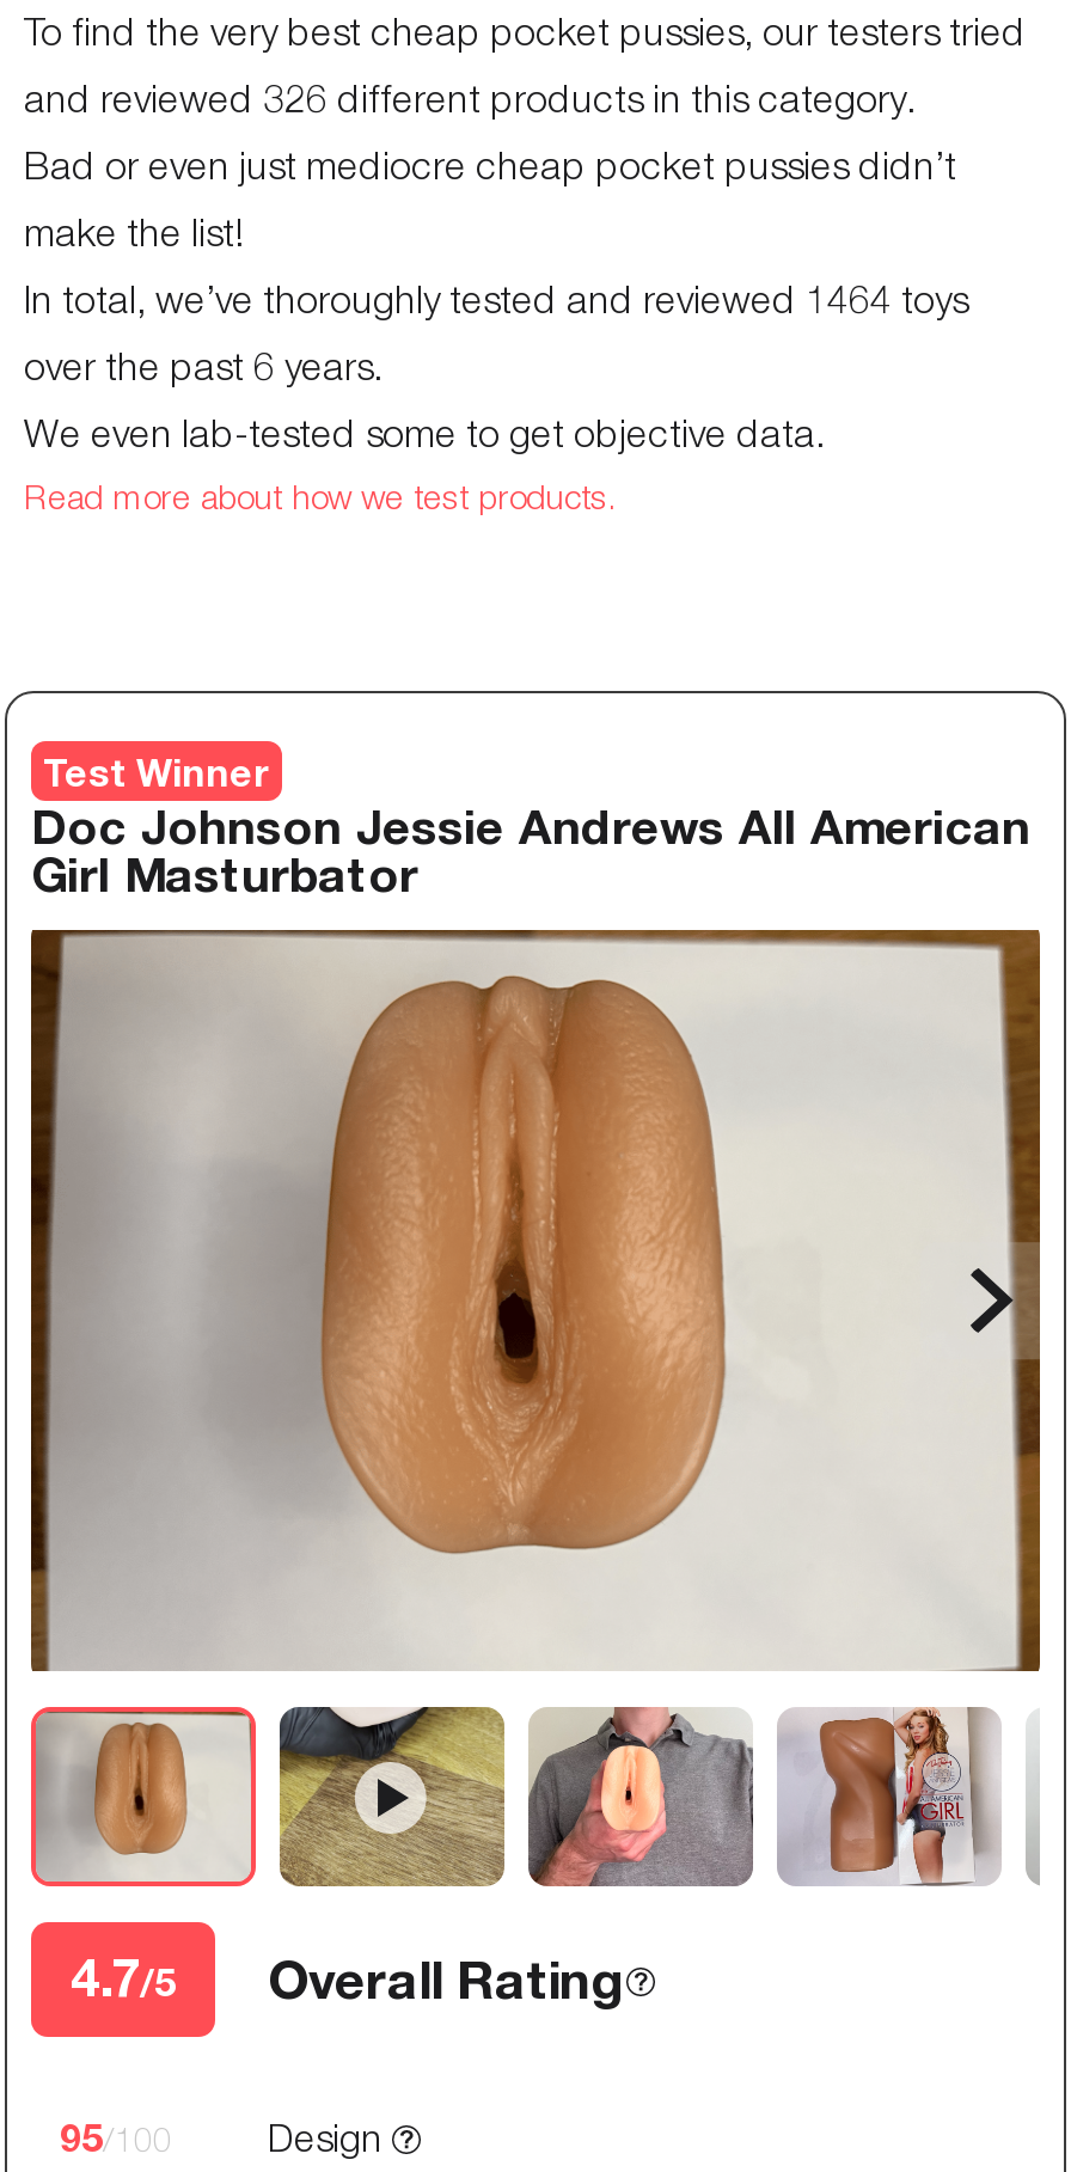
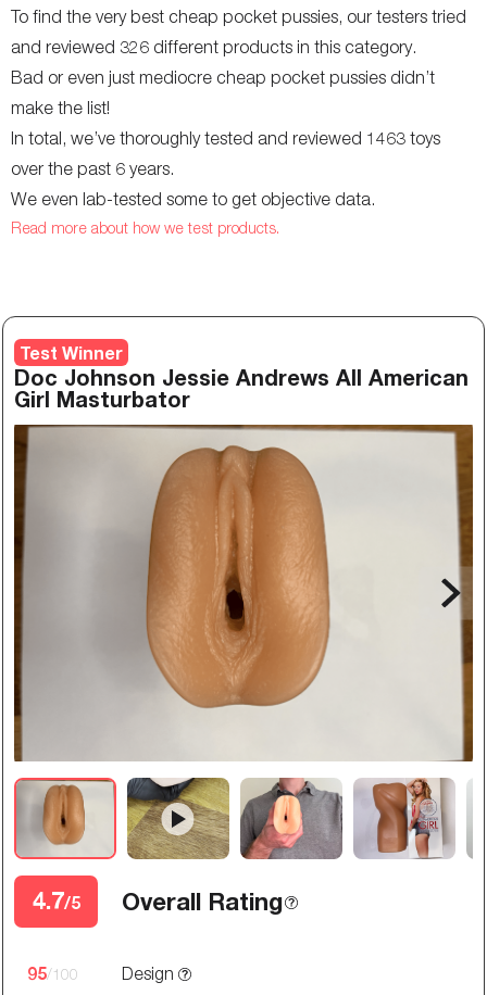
[24,278,968,321] In total, we’ve thoroughly tested and reviewed 1464 toys -> [11,129,440,148] In total, we’ve thoroughly tested and reviewed 1463 toys

